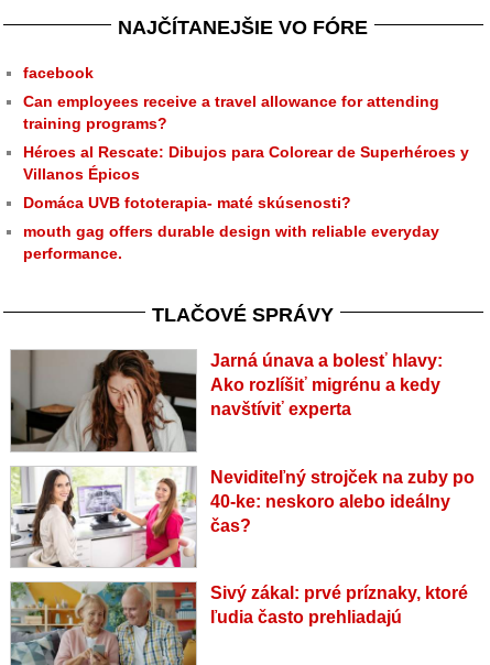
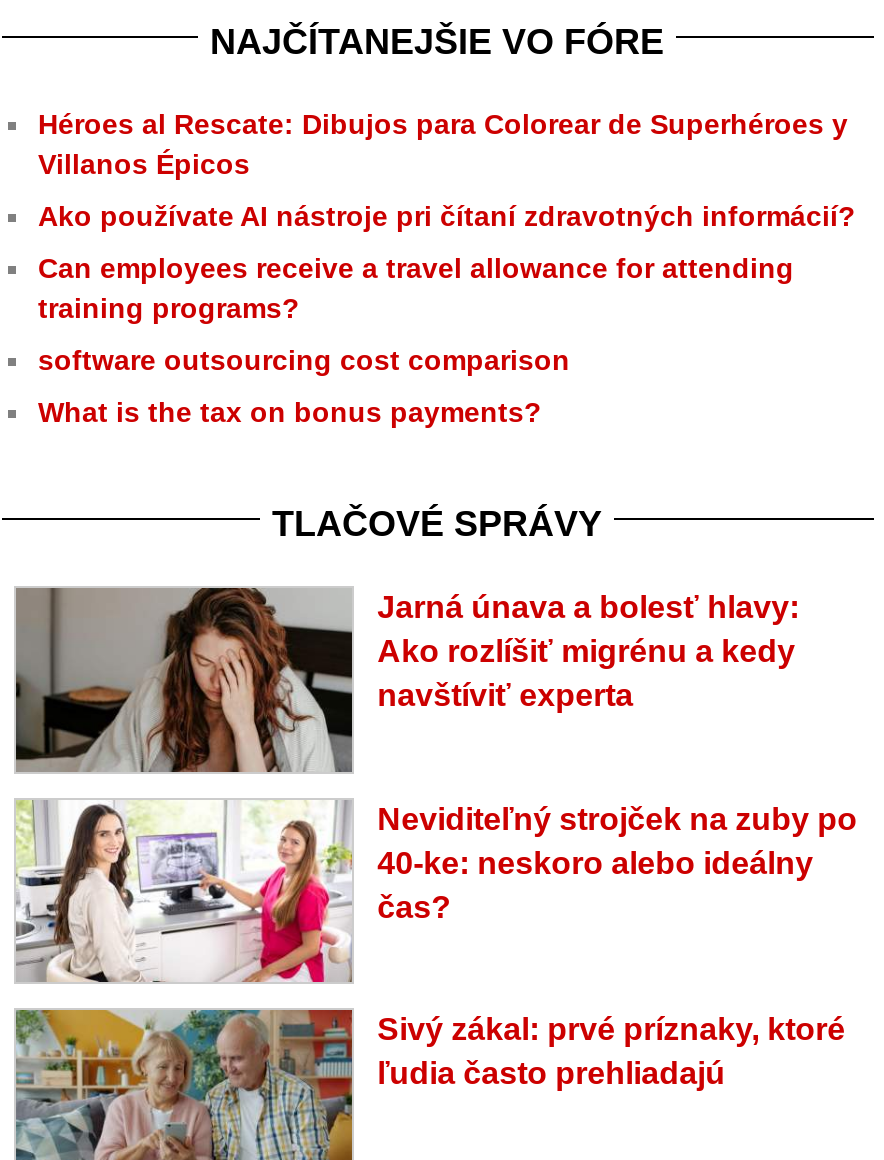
[23,64,94,81] facebook -> [38,200,856,232] Ako používate AI nástroje pri čítaní zdravotných informácií?
moved [23,92,439,132] -> [38,252,794,324]: Can employees receive a travel allowance for attending | training programs?
moved [23,143,469,183] -> [38,108,848,180]: Héroes al Rescate: Dibujos para Colorear de Superhéroes y | Villanos Épicos
[23,194,439,262] Domáca UVB fototerapia- maté skúsenosti? | mouth gag offers durable design with reliable everyday | performance. -> [38,344,570,428] software outsourcing cost comparison | What is the tax on bonus payments?

